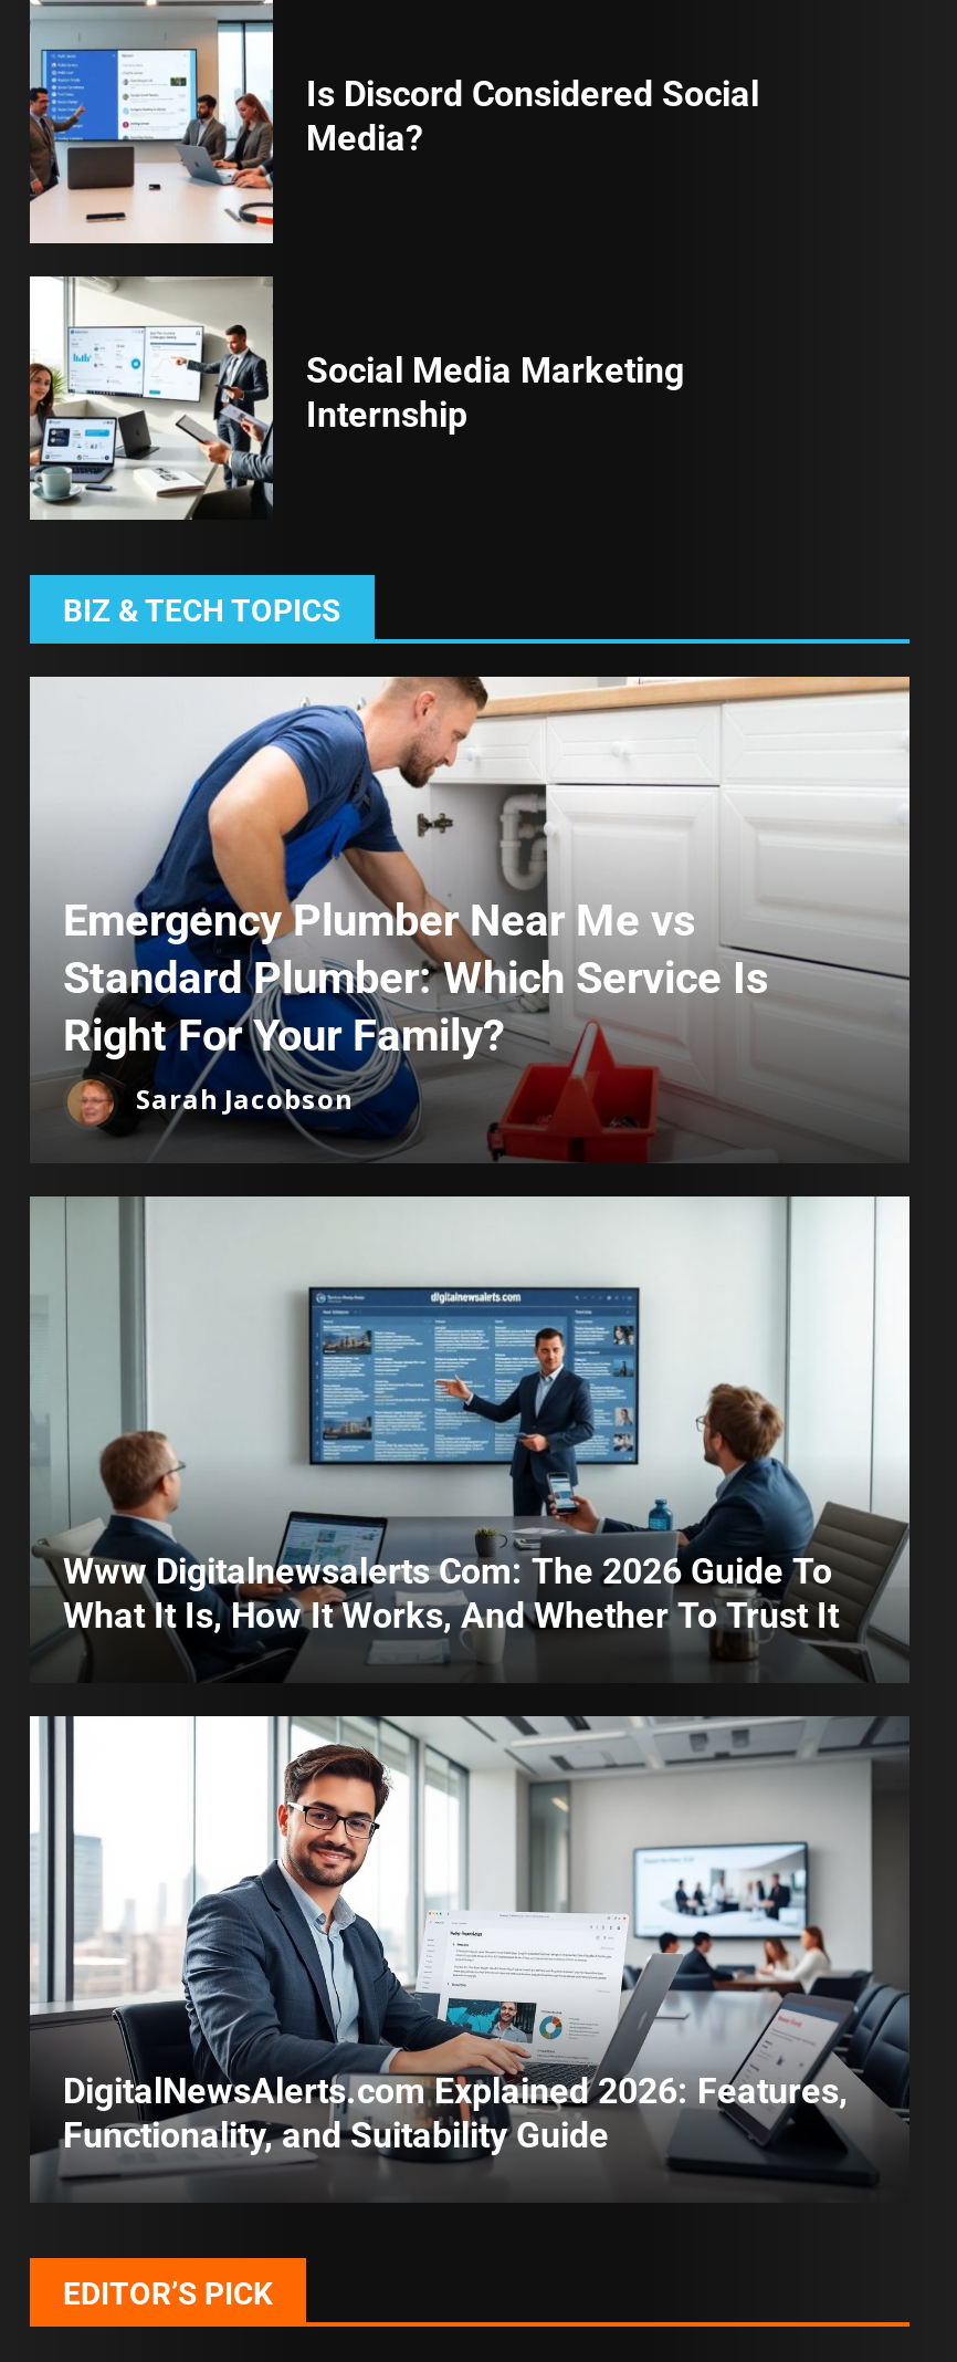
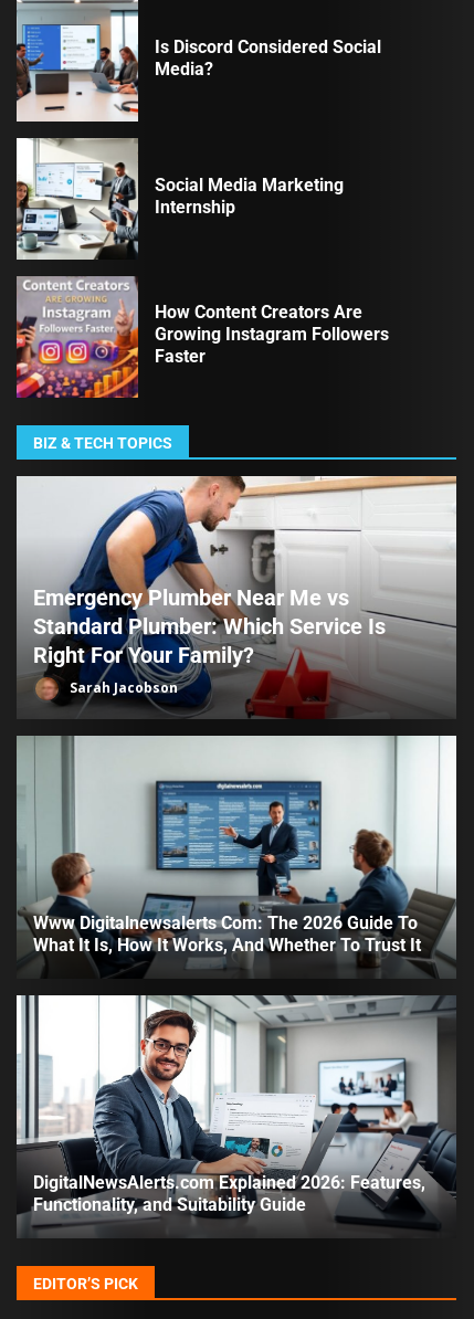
none -> [15,276,389,399] [image] | How Content Creators Are | Growing Instagram Followers | Faster

